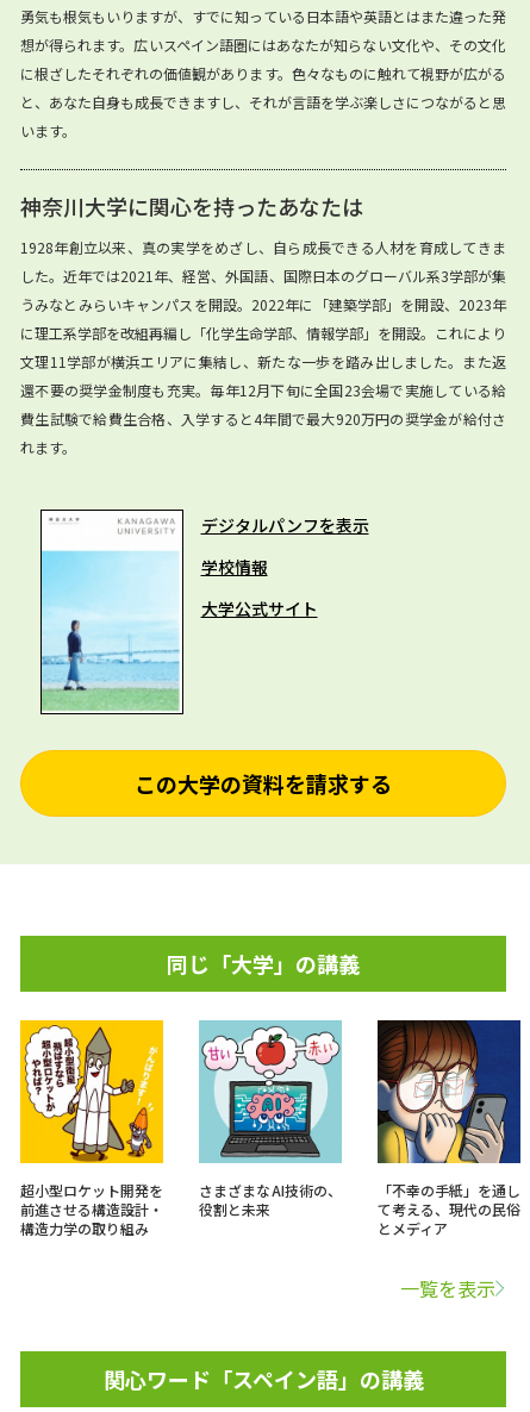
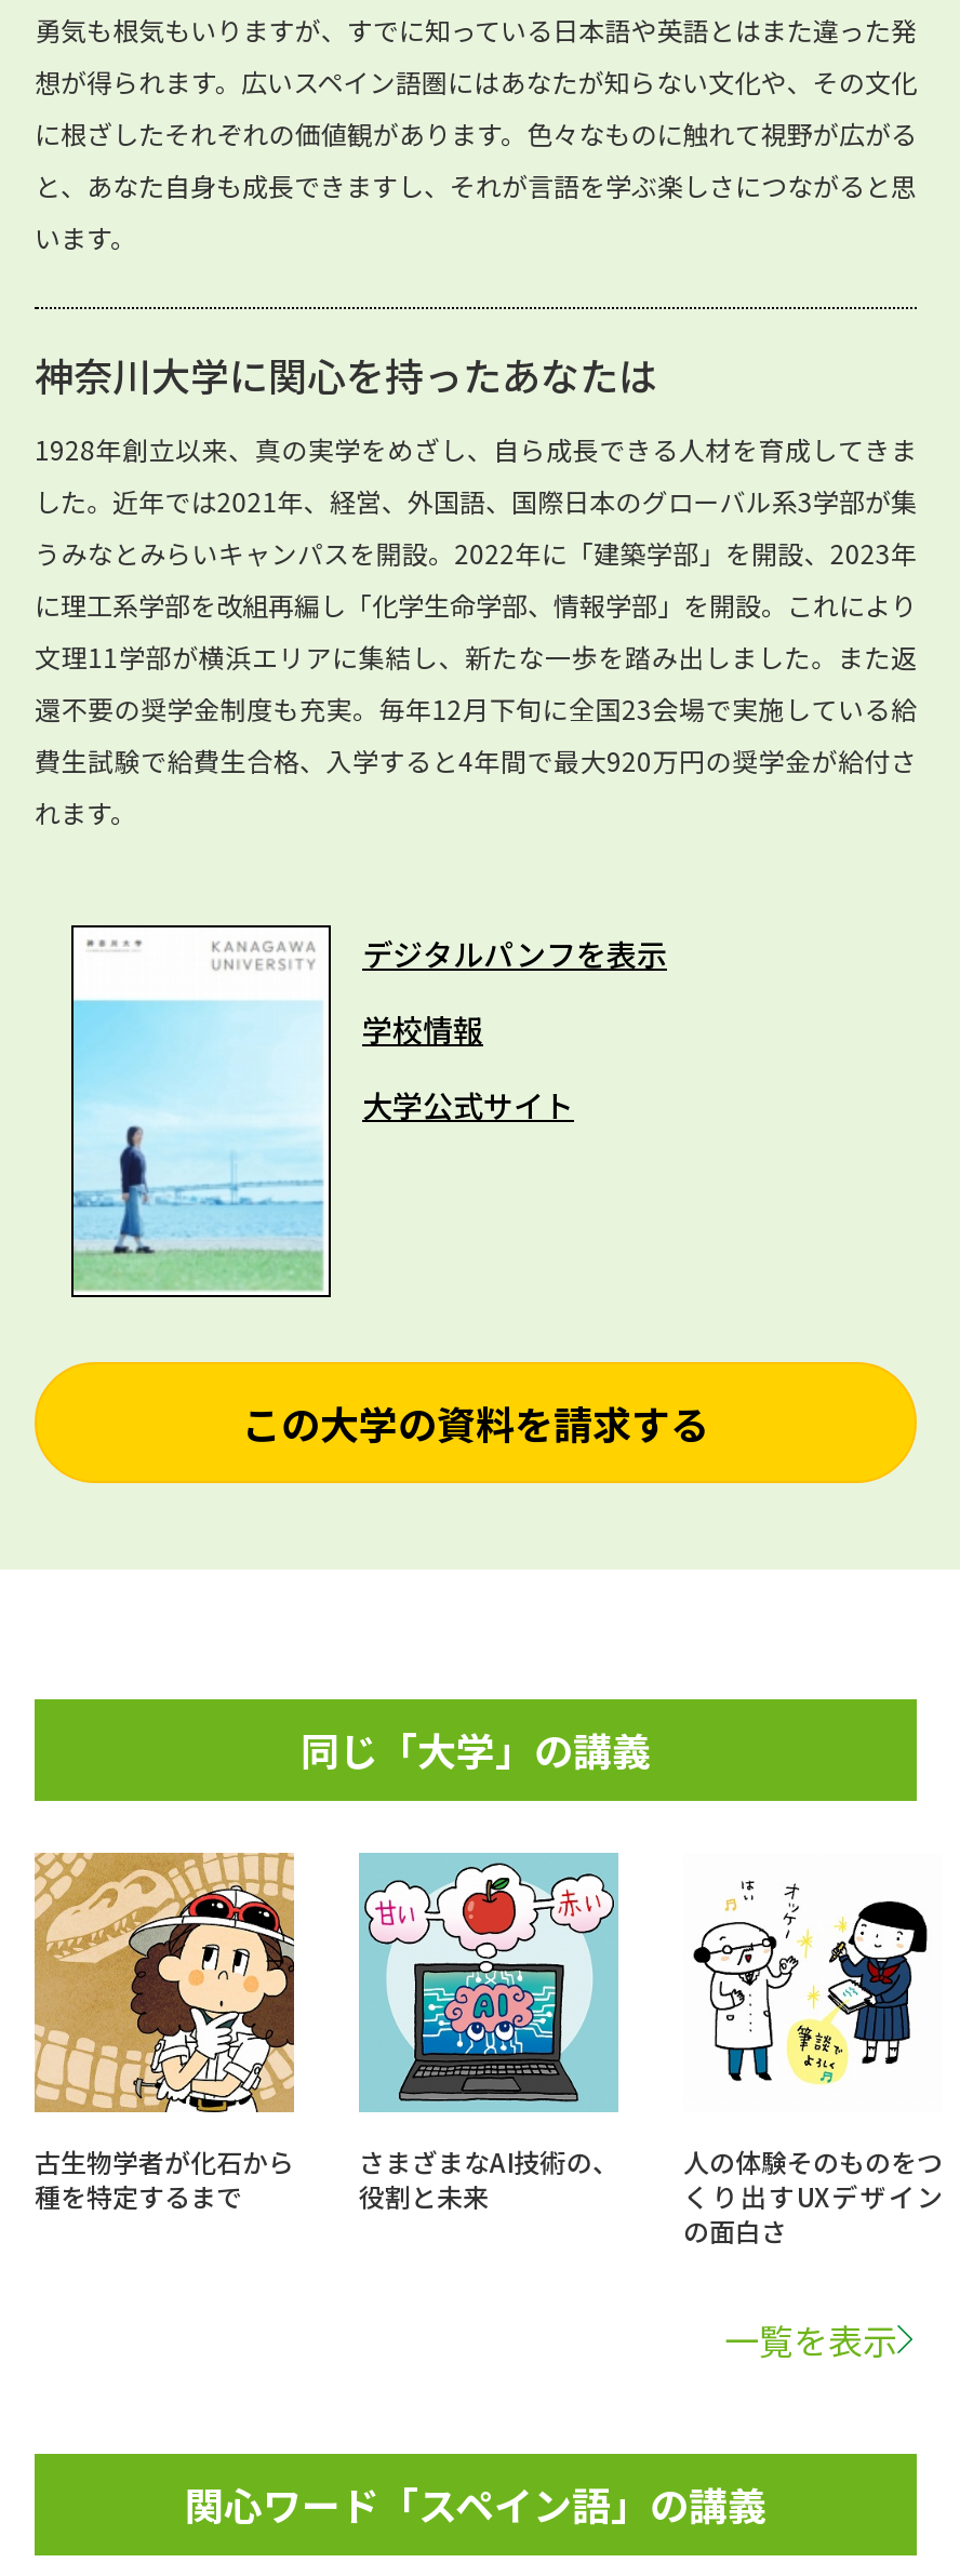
[19,1019,164,1238] [image] | 超小型ロケット開発を | 前進させる構造設計・ | 構造力学の取り組み -> [32,1851,296,2214] [image] | 古生物学者が化石から | 種を特定するまで
[376,1019,522,1238] [image] | 「不幸の手紙」を通し | て考える、現代の民俗 | とメディア -> [683,1853,943,2249] [image] | 人の体験そのものをつ | くり出すUXデザイン | の面白さ

